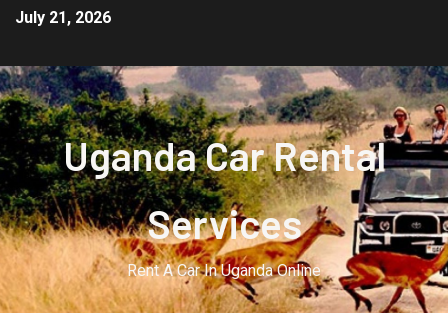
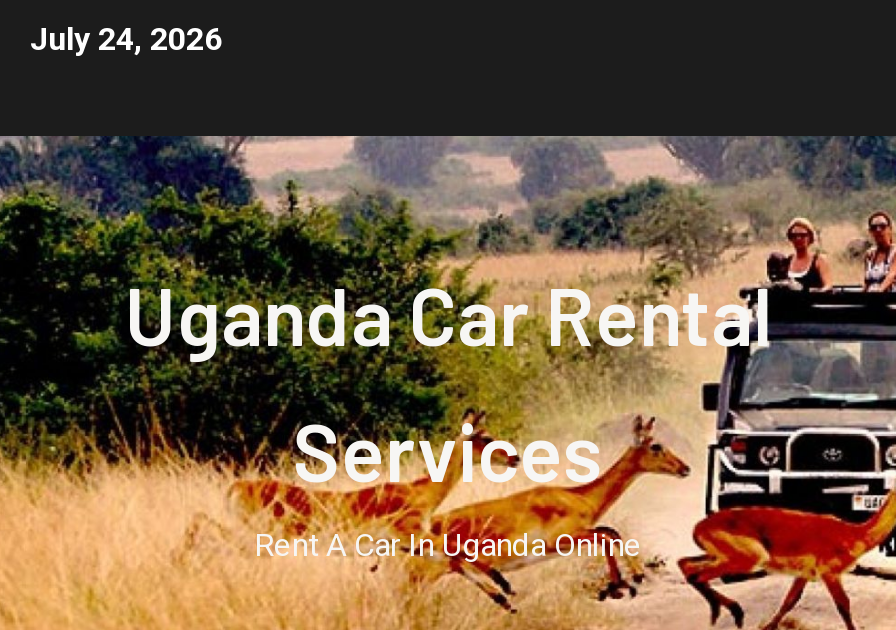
[15,8,111,27] July 21, 2026 -> [30,21,222,59] July 24, 2026

